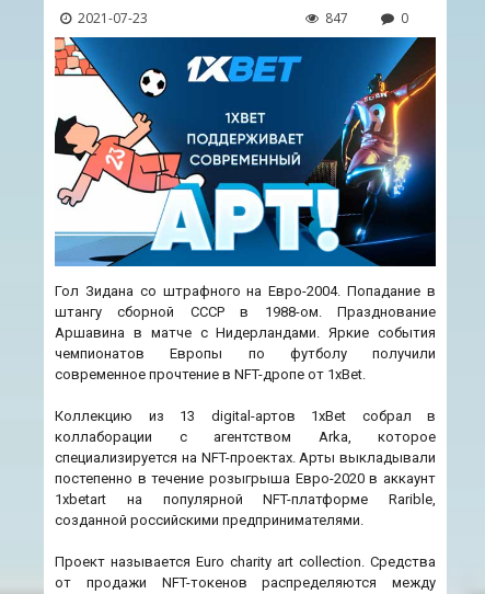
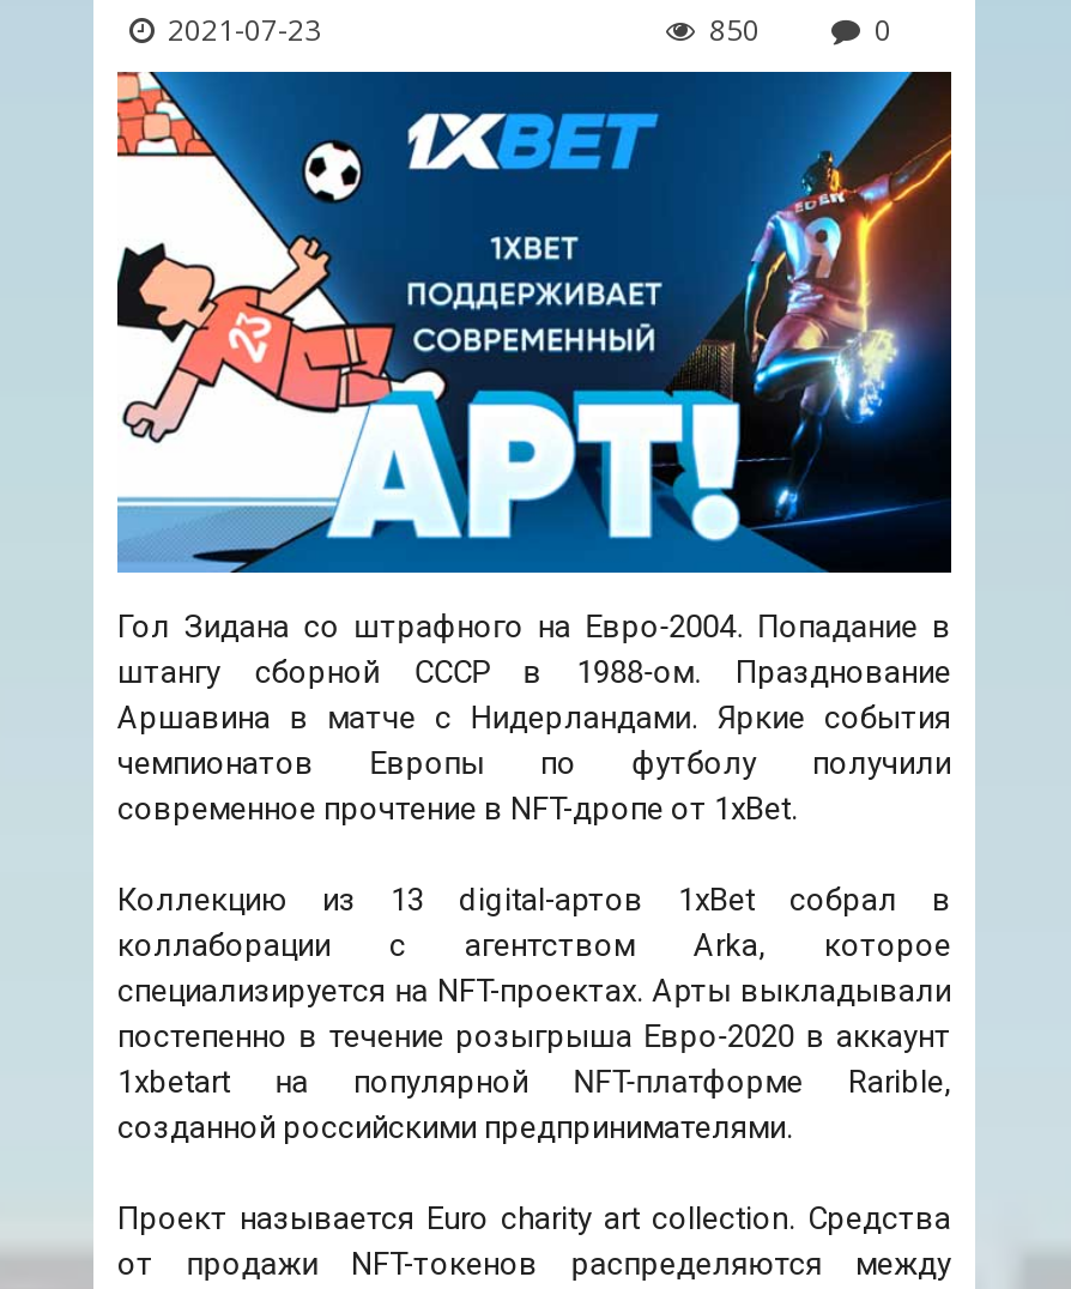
[322,9,348,28] 847 -> [702,11,760,51] 850

